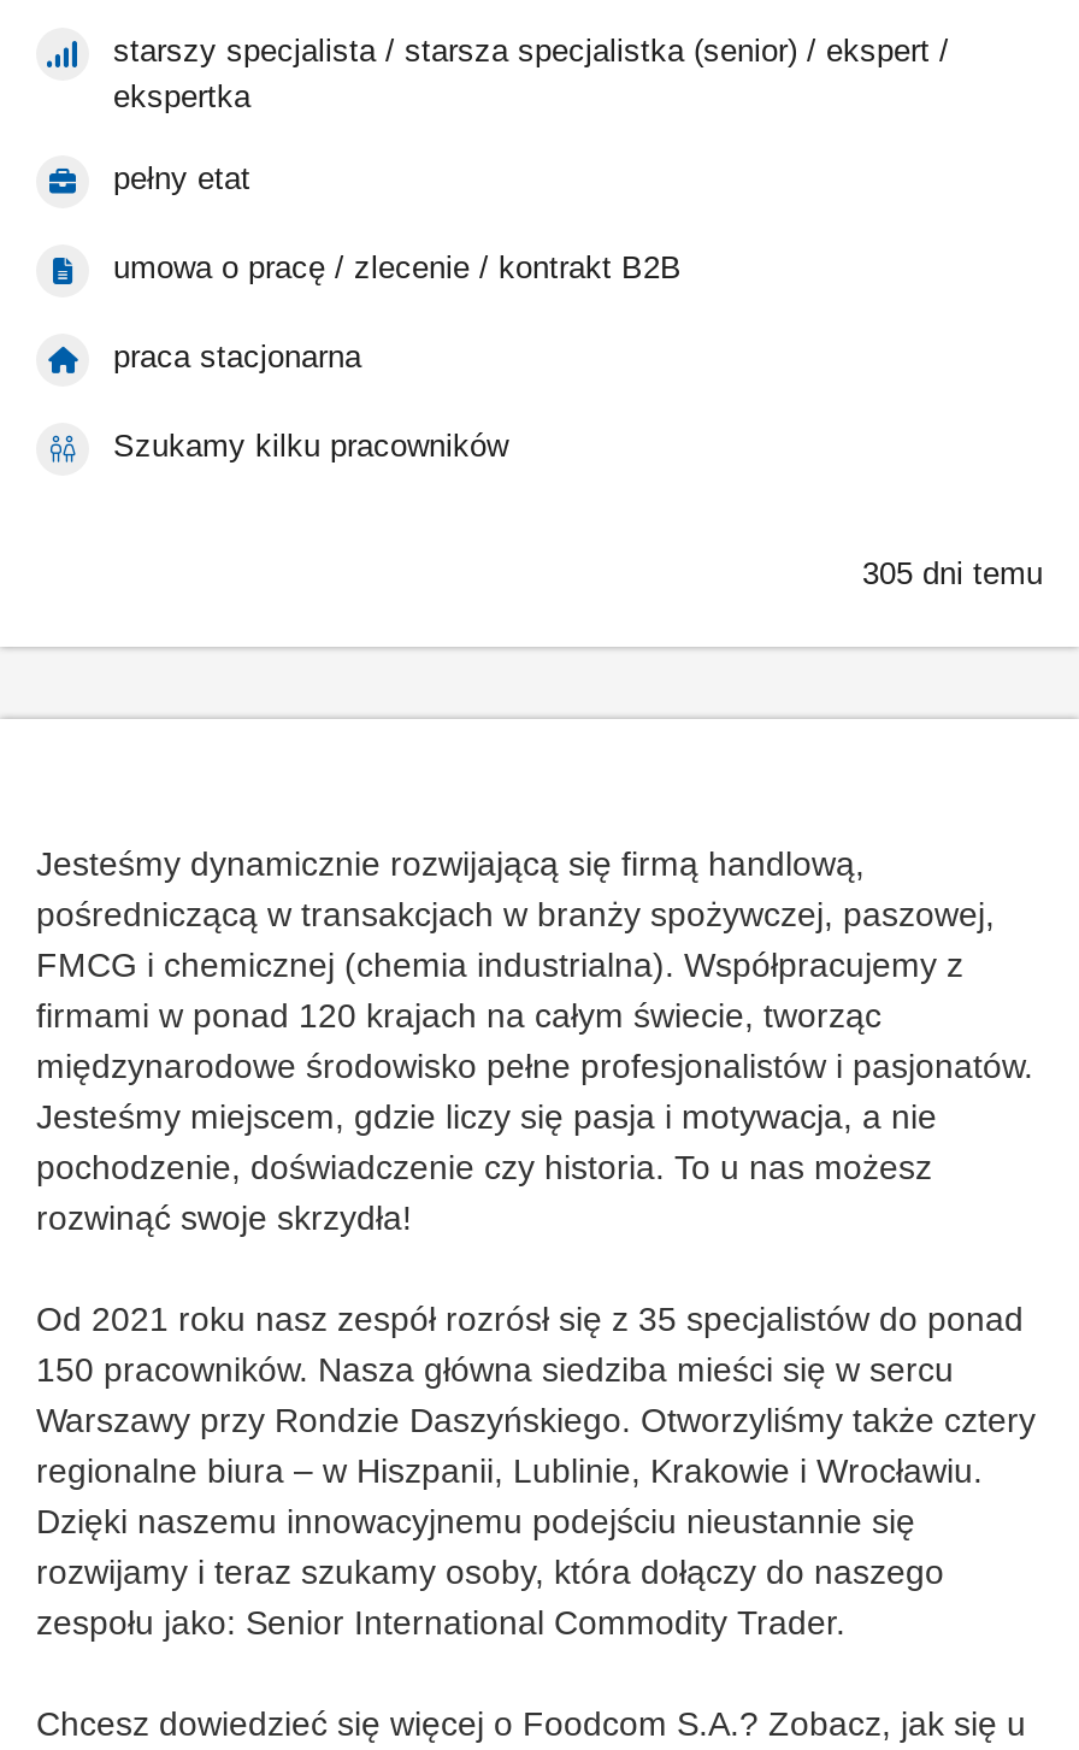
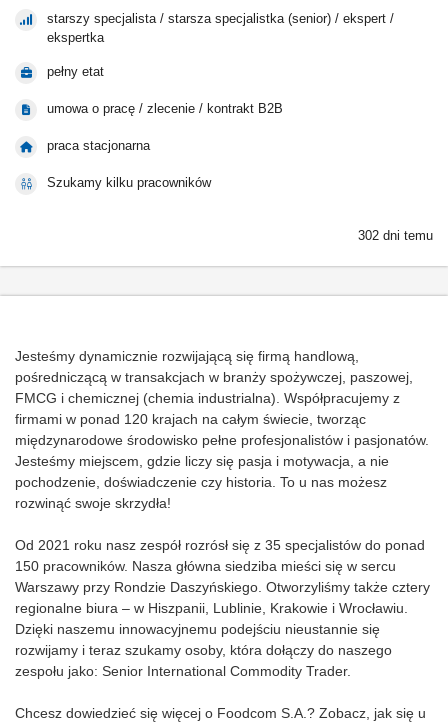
[862,555,1043,591] 305 dni temu -> [358,228,433,243] 302 dni temu

